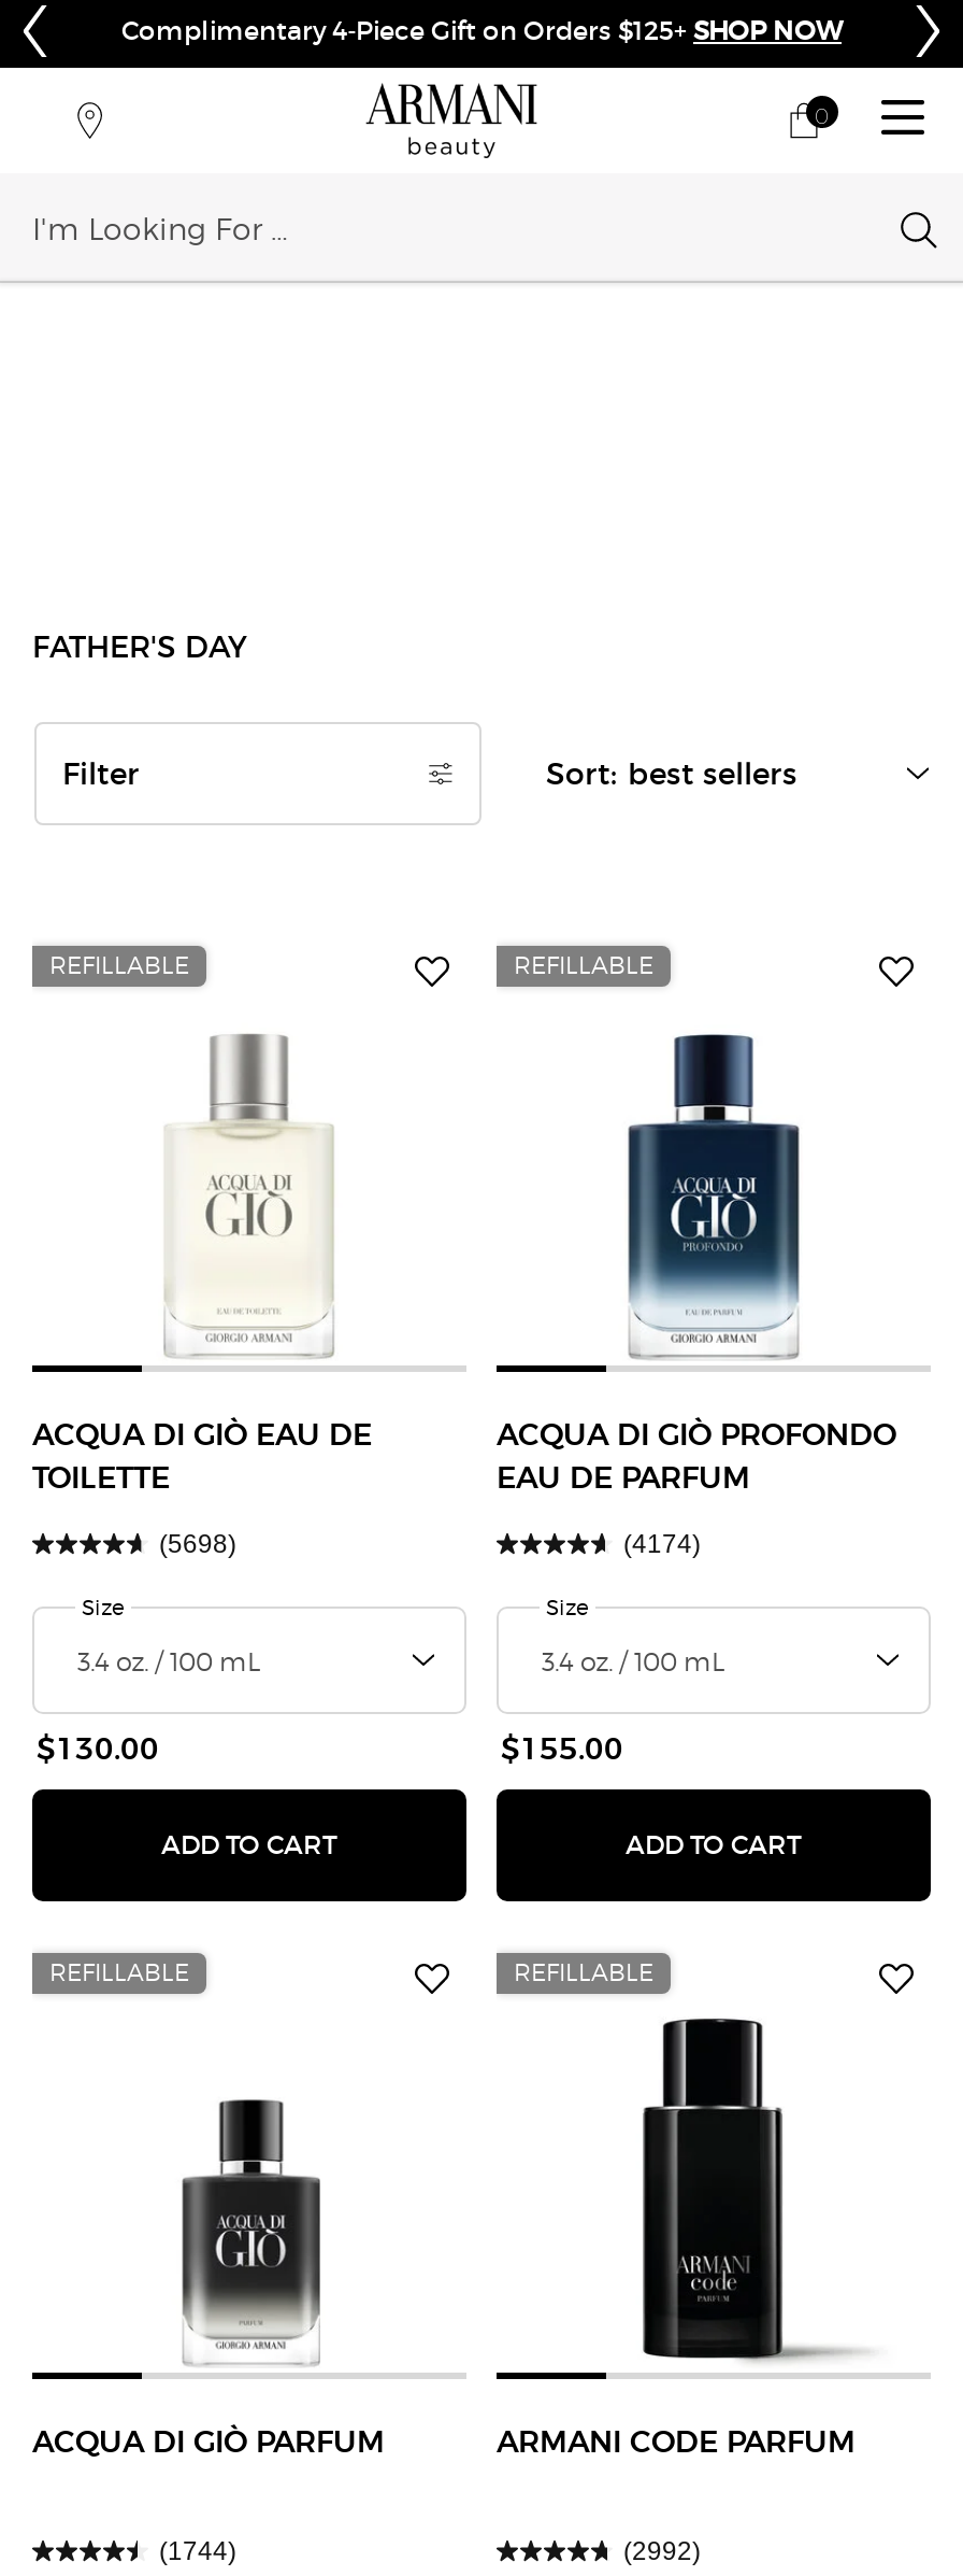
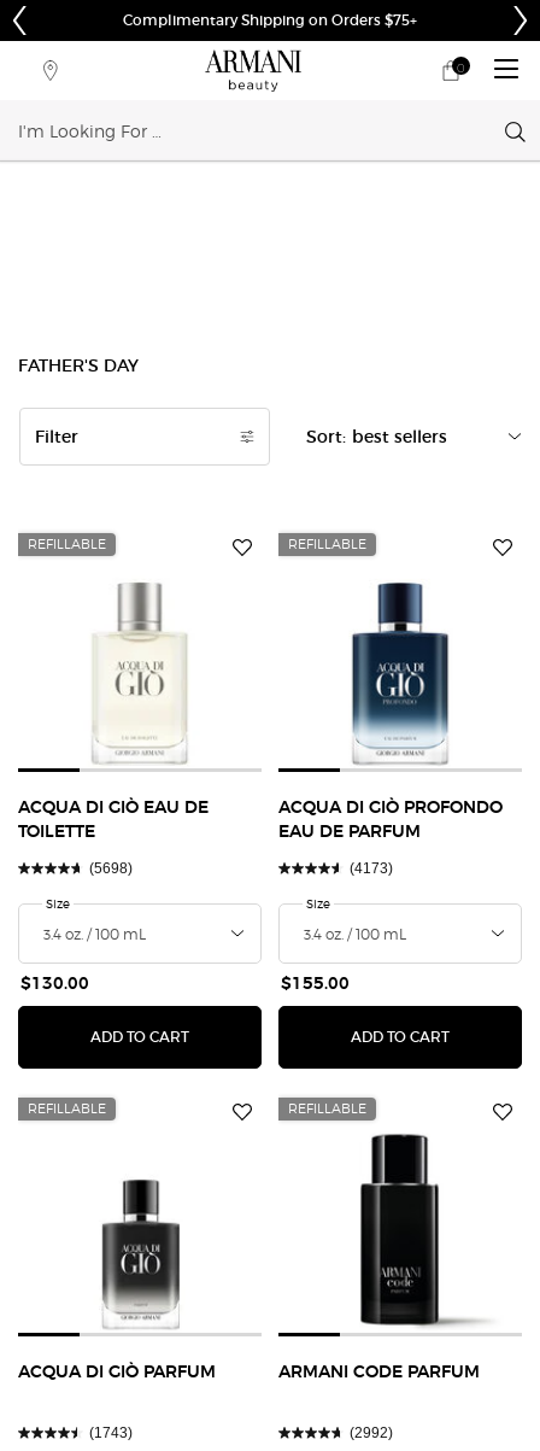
[121,14,842,46] Complimentary 4-Piece Gift on Orders $125+ SHOP NOW -> [123,11,417,29] Complimentary Shipping on Orders $75+
[623,1529,701,1559] (4174) -> [350,860,393,877] (4173)
[159,2536,236,2567] (1744) -> [89,1425,133,1441] (1743)

